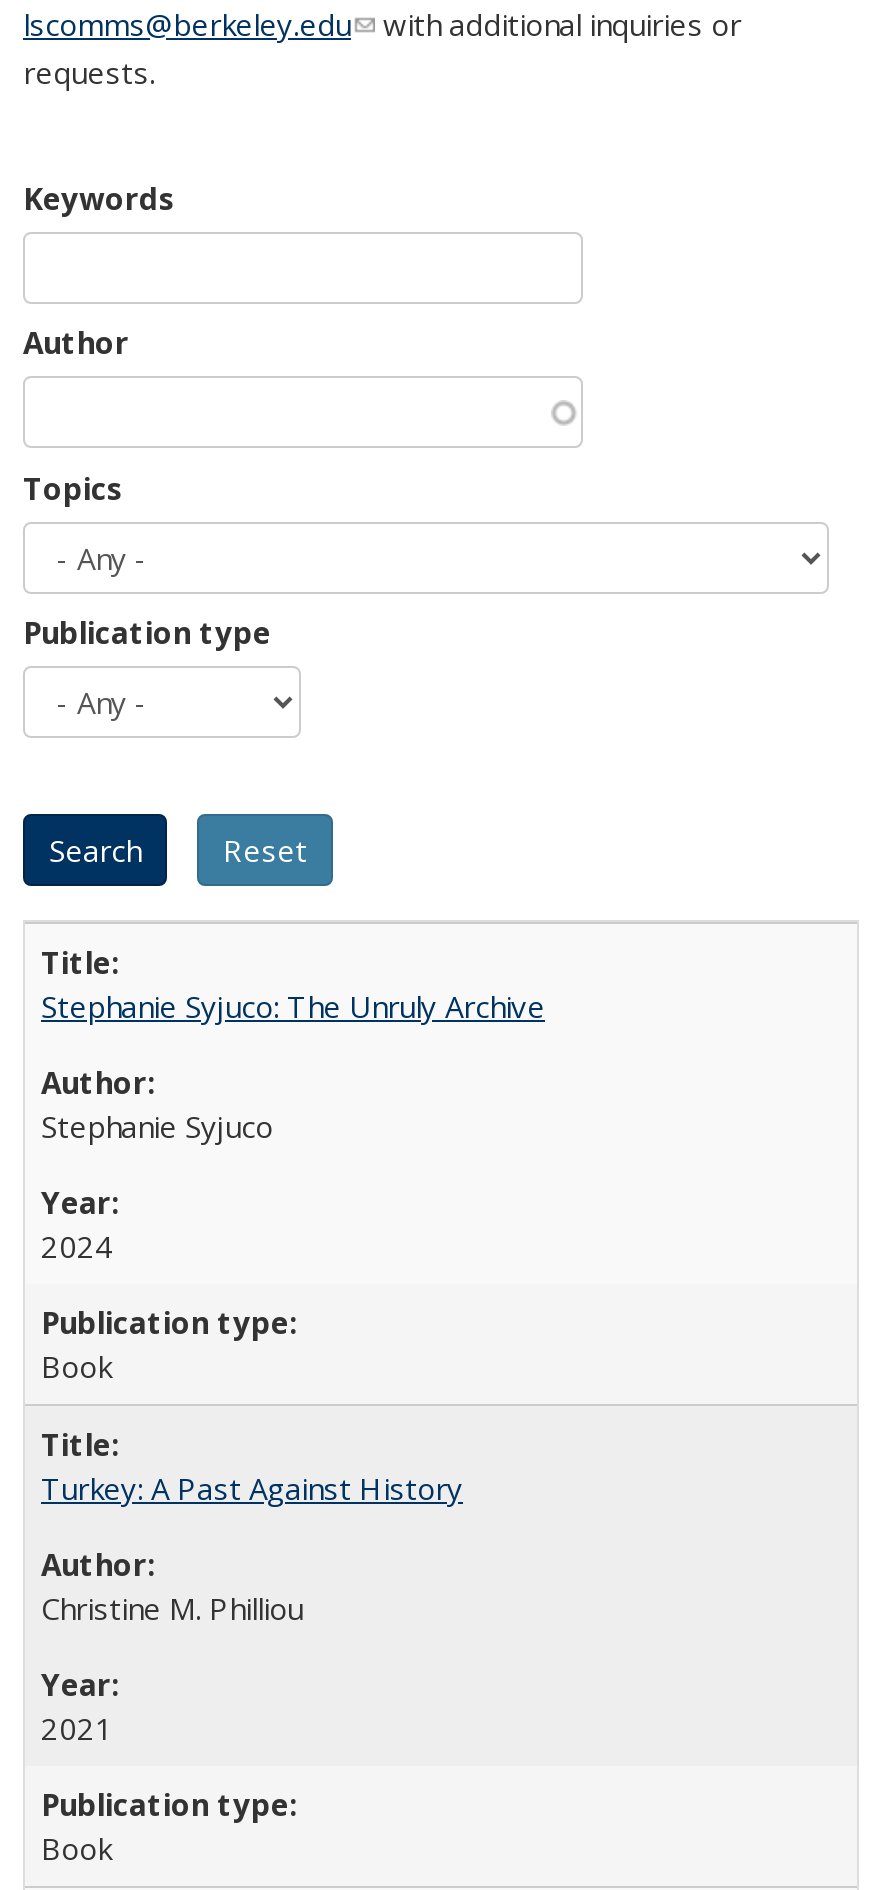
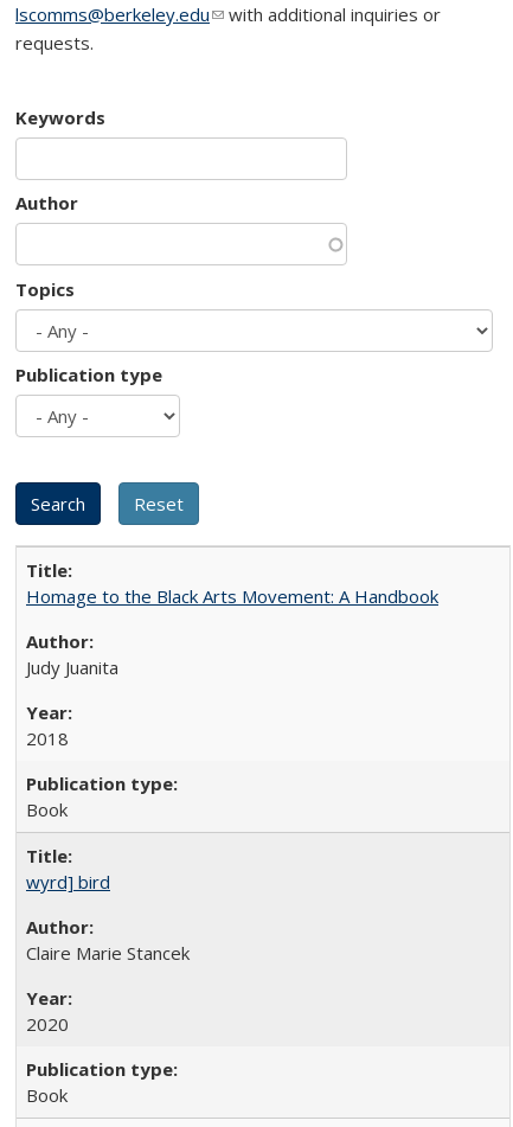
[41,986,545,1026] Stephanie Syjuco: The Unruly Archive -> [26,584,438,608] Homage to the Black Arts Movement: A Handbook
[41,1106,273,1146] Stephanie Syjuco -> [26,655,118,679] Judy Juanita
[41,1226,113,1266] 2024 -> [26,726,69,750] 2018
[41,1468,463,1508] Turkey: A Past Against History -> [26,870,110,894] wyrd] bird
[41,1588,303,1628] Christine M. Philliou -> [26,941,190,965] Claire Marie Stancek
[41,1708,113,1748] 2021 -> [26,1012,69,1036] 2020

